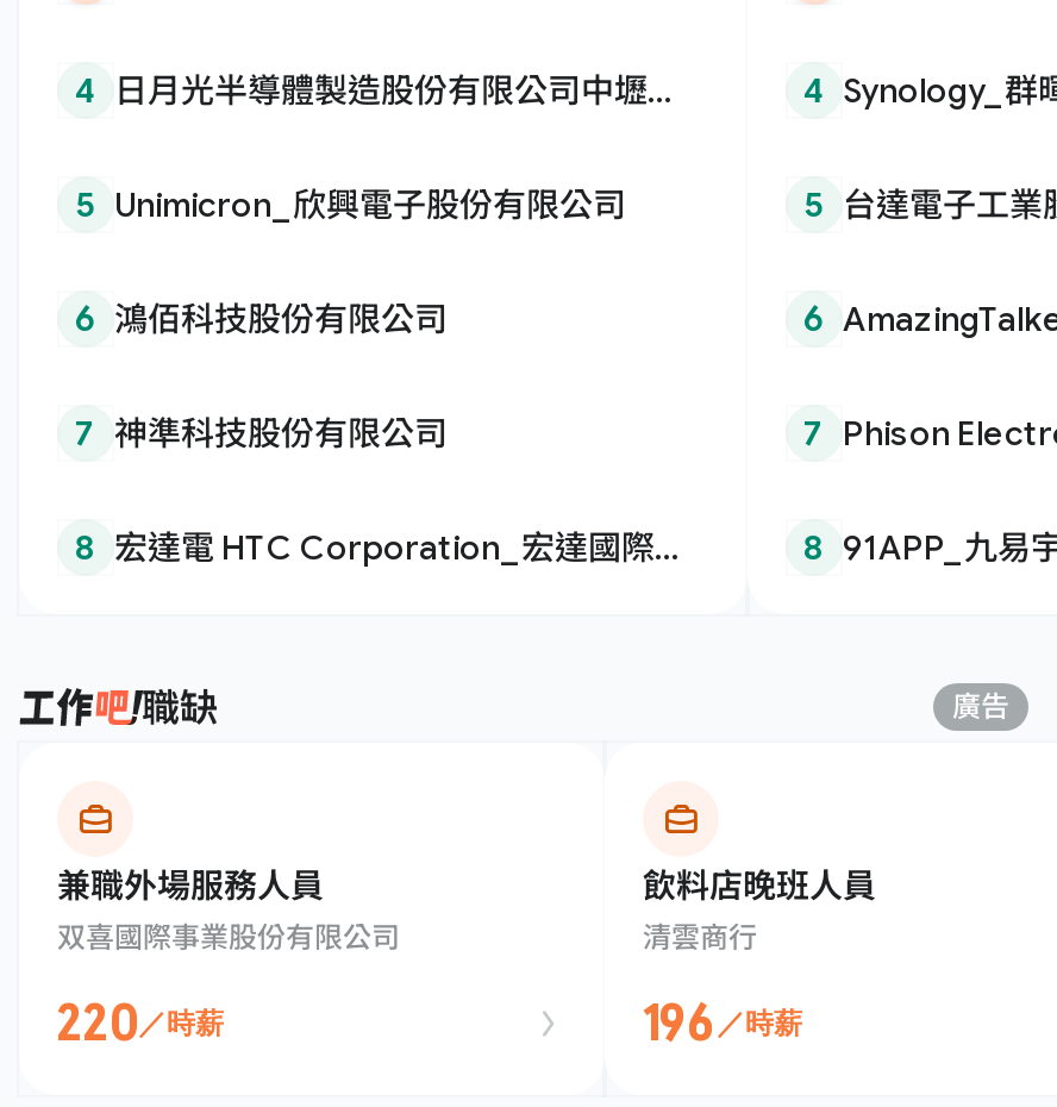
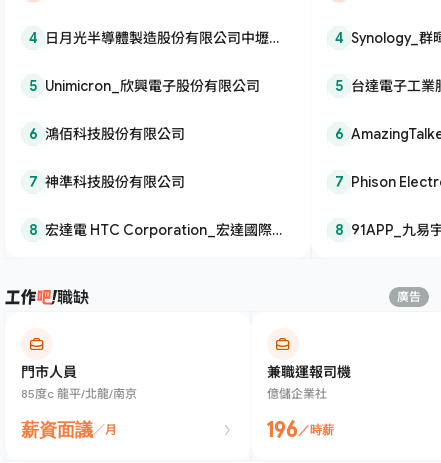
[57,864,400,954] 兼職外場服務人員 | 双喜國際事業股份有限公司 -> [21,363,137,401] 門市人員 | 85度c 龍平/北龍/南京
[643,864,876,954] 飲料店晚班人員 | 清雲商行 -> [267,363,351,401] 兼職運報司機 | 億儲企業社
[57,990,224,1054] 220／時薪 -> [21,419,117,441] 薪資面議／月

